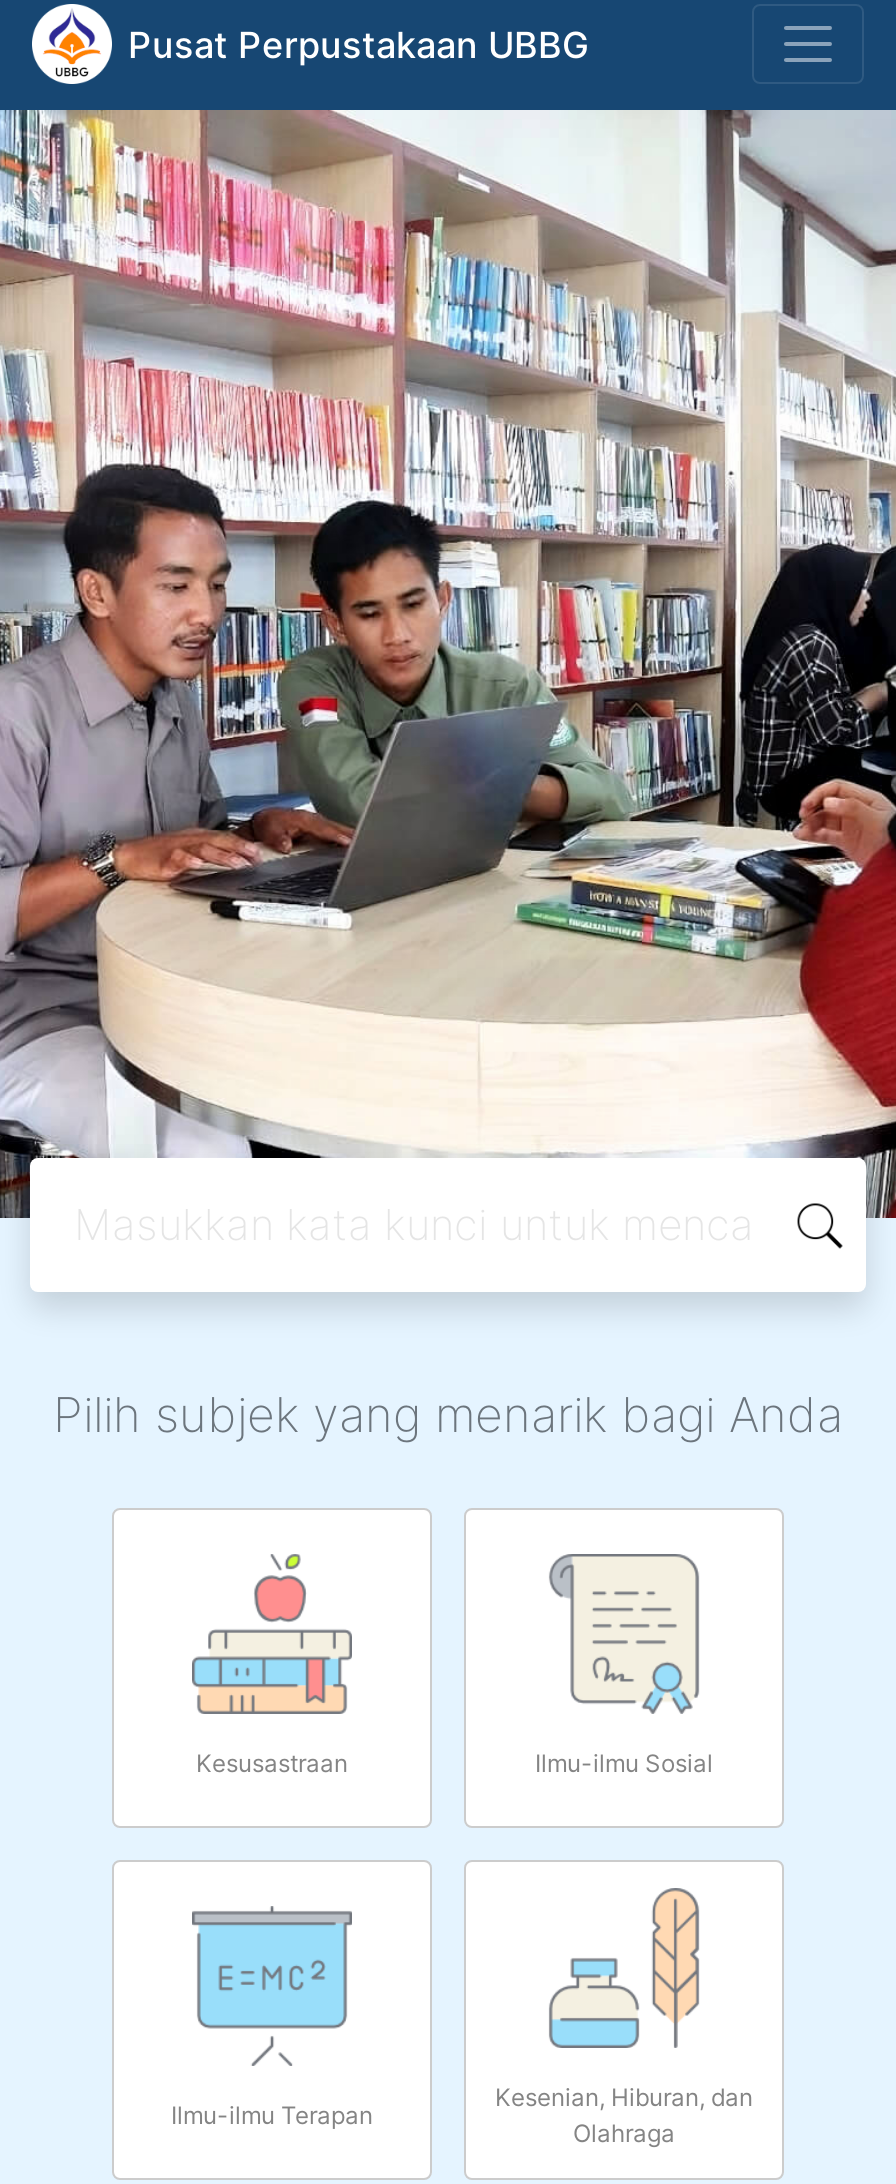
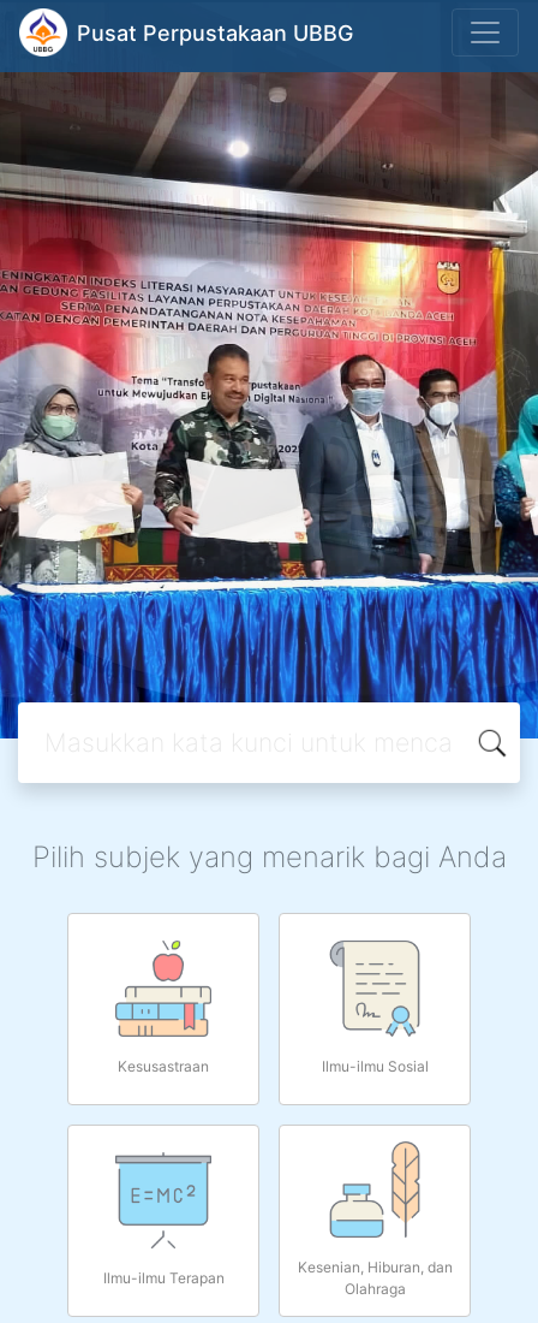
[6,108,890,1220] [image] -> [4,71,534,740] [image]

